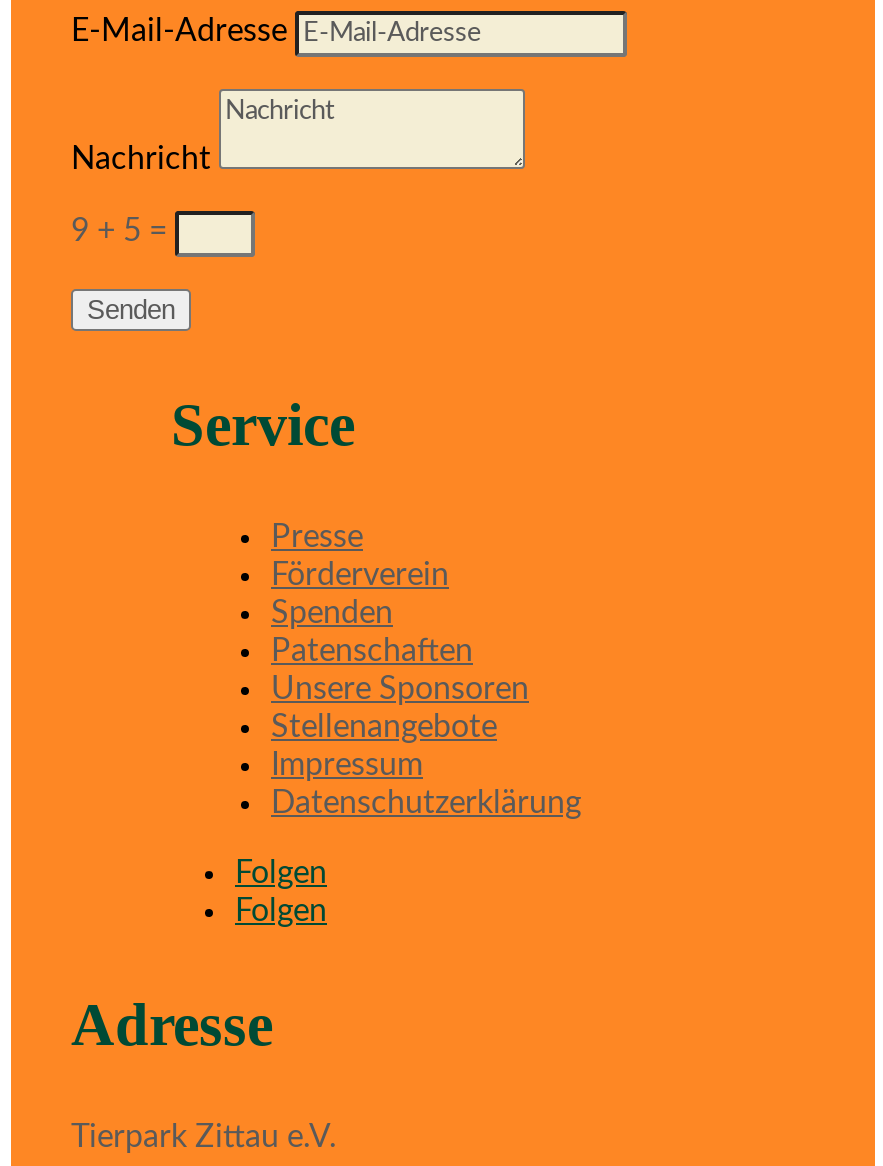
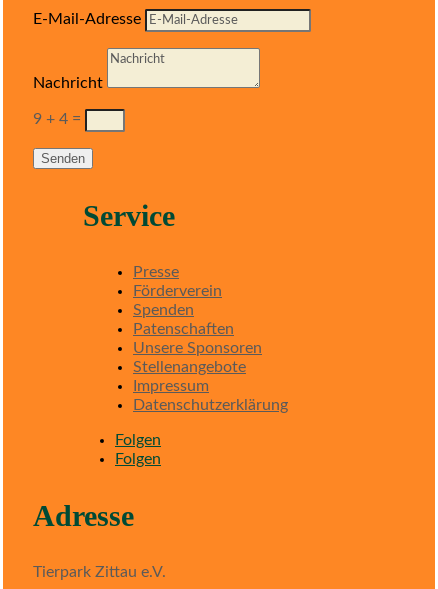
[71,215,175,247] 9 + 5 = -> [33,111,85,127] 9 + 4 =

